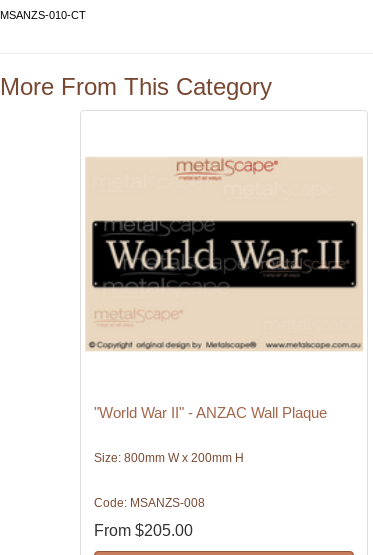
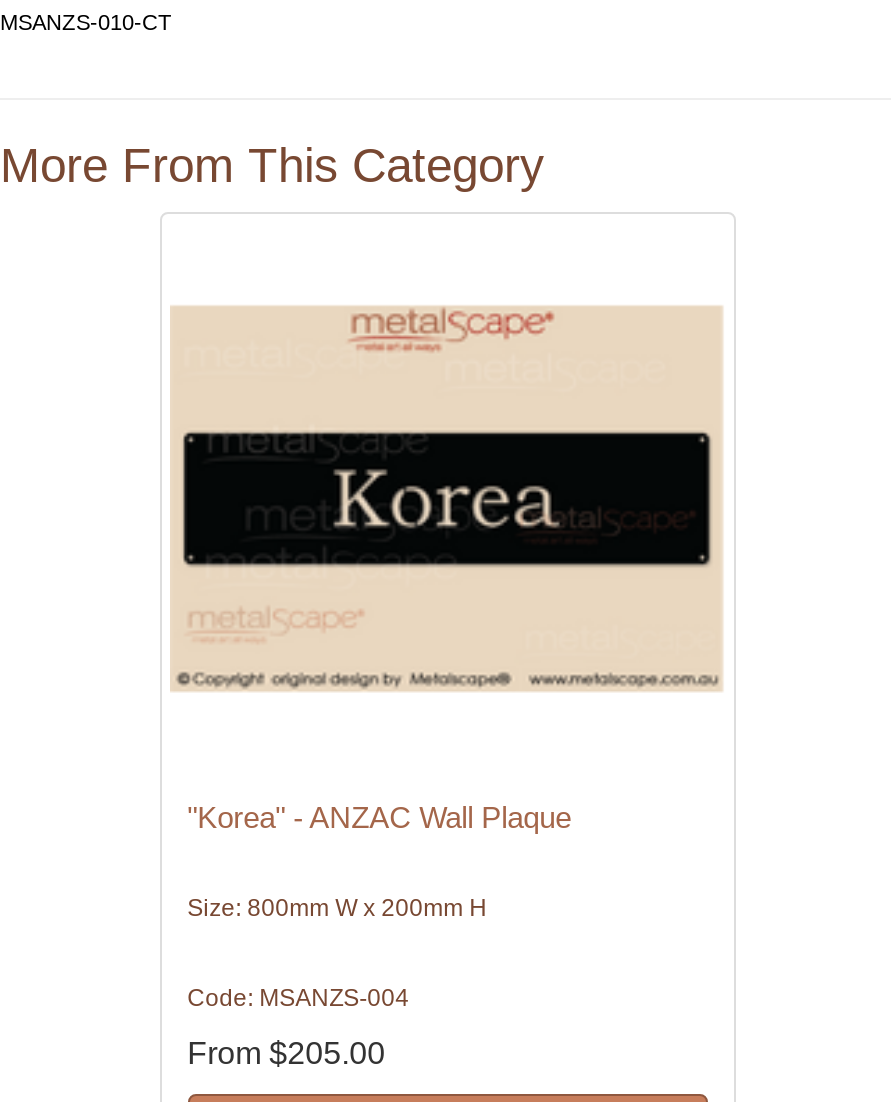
[92,221,357,285] [image] -> [198,432,712,560] [image]
[94,404,327,421] "World War II" - ANZAC Wall Plaque -> [187,800,571,834] "Korea" - ANZAC Wall Plaque
[94,496,205,510] Code: MSANZS-008 -> [187,984,409,1012] Code: MSANZS-004

